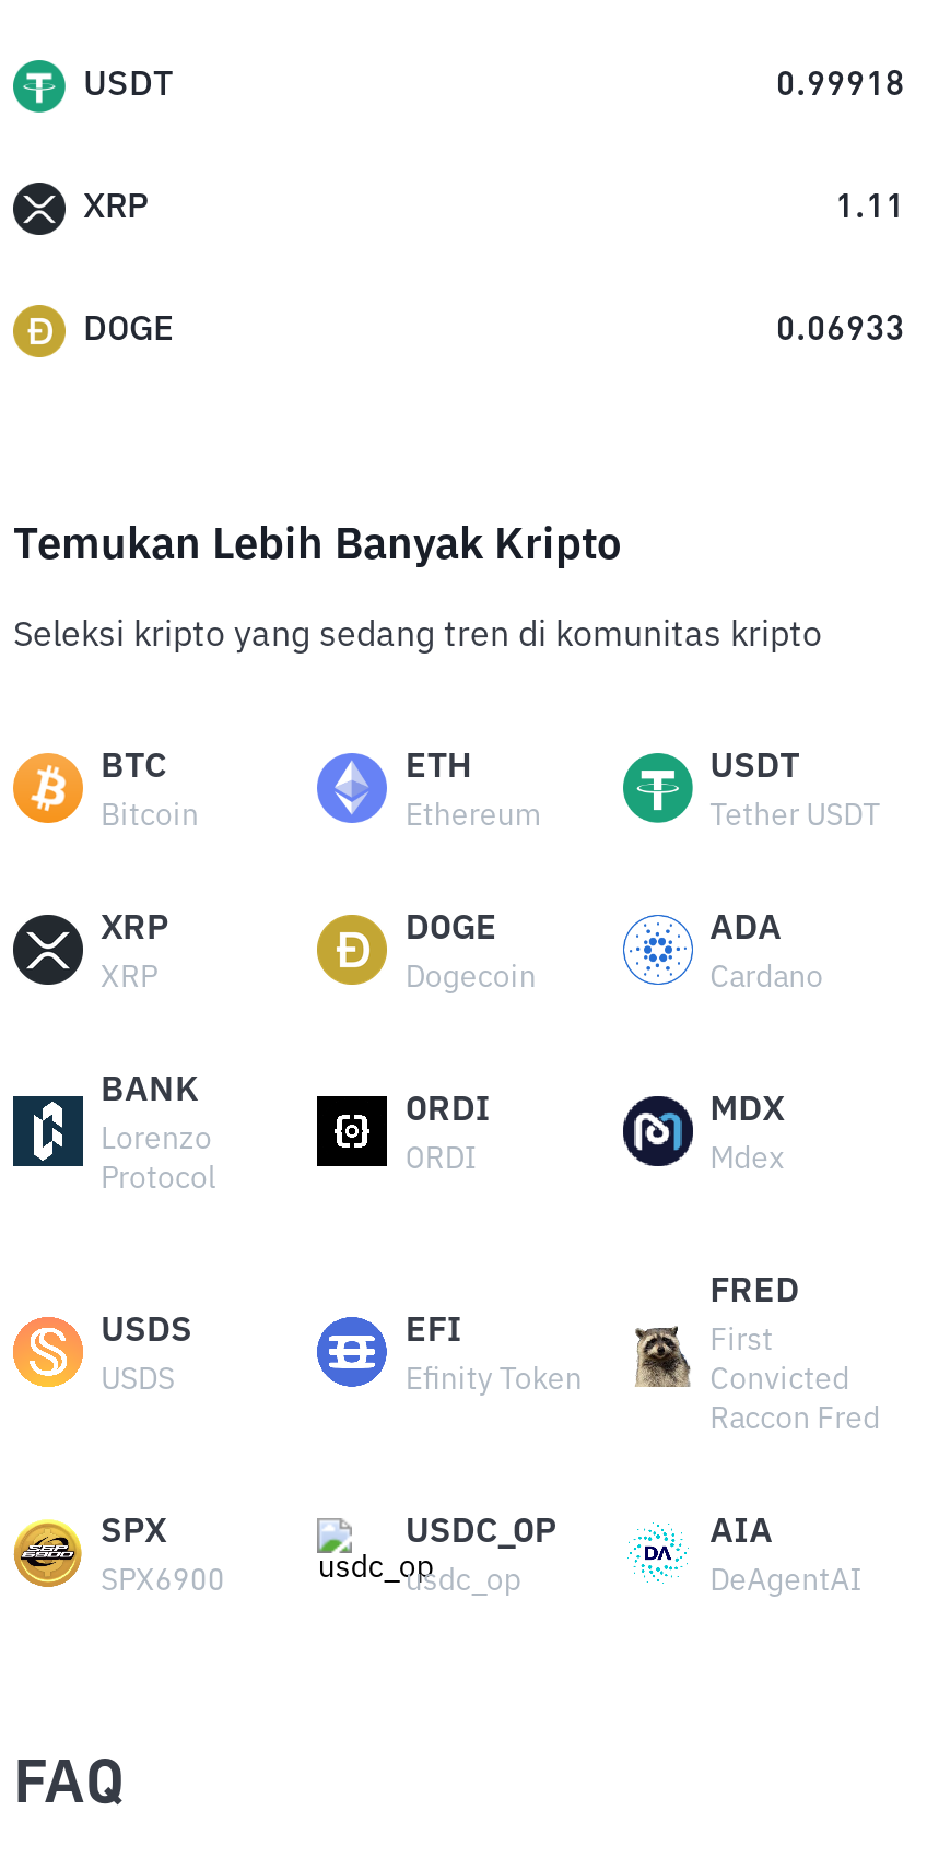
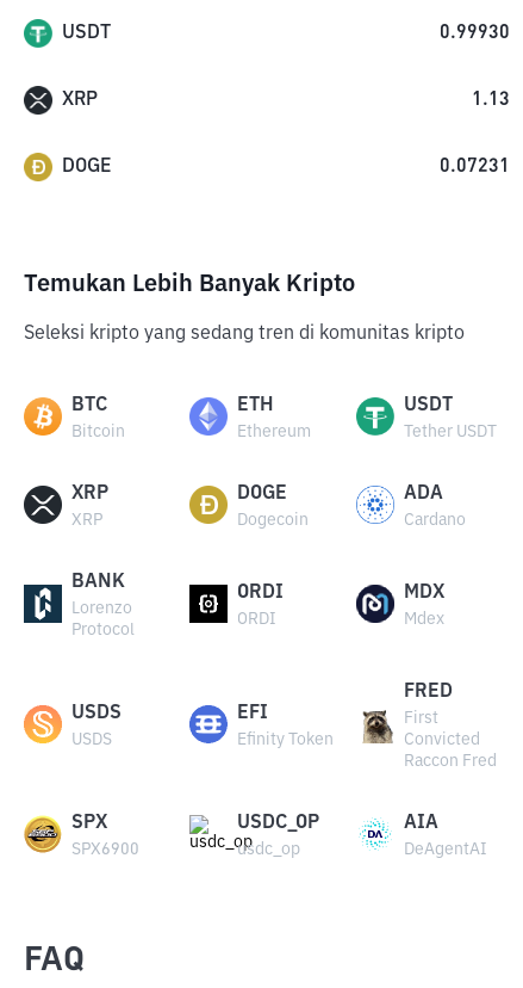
[776,69,905,104] 0.99918 -> [440,24,510,43] 0.99930
[835,191,905,226] 1.11 -> [472,91,510,110] 1.13
[776,314,905,349] 0.06933 -> [440,158,510,177] 0.07231

